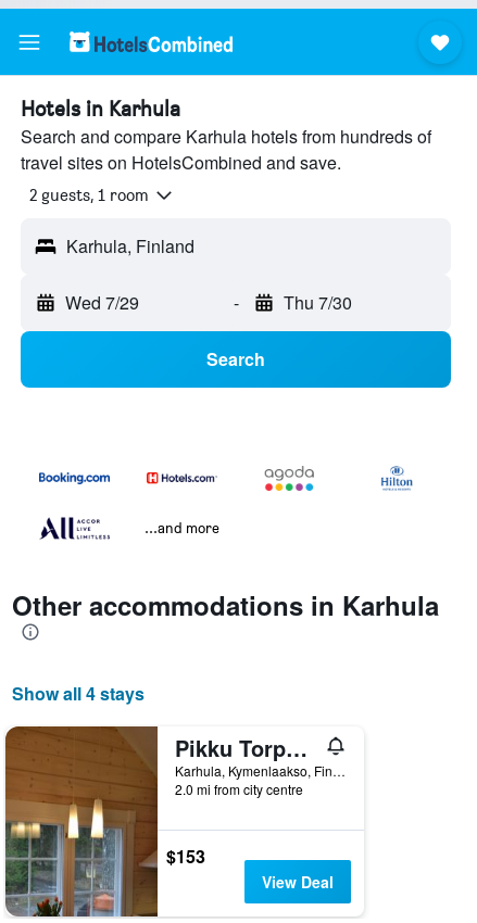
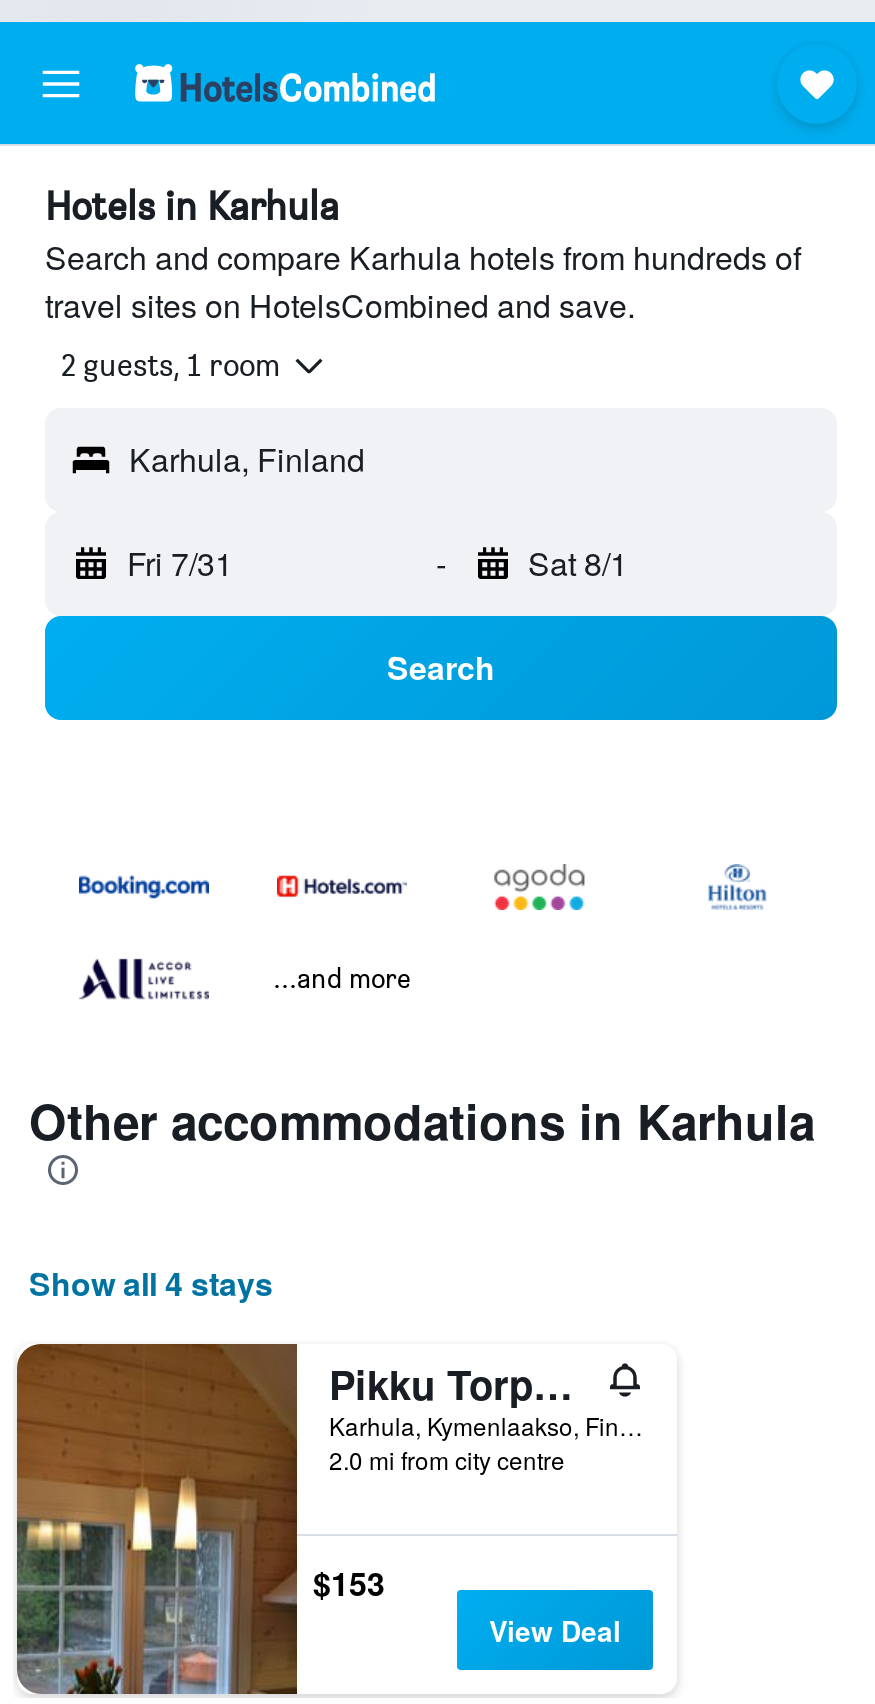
[65,290,139,315] Wed 7/29 -> [127,540,233,586] Fri 7/31
[283,290,352,315] Thu 7/30 -> [528,540,628,586] Sat 8/1

